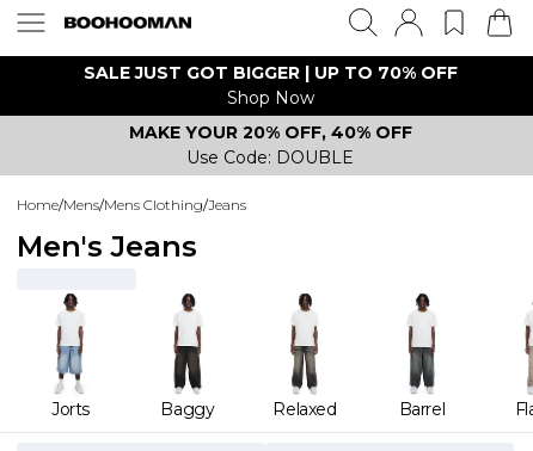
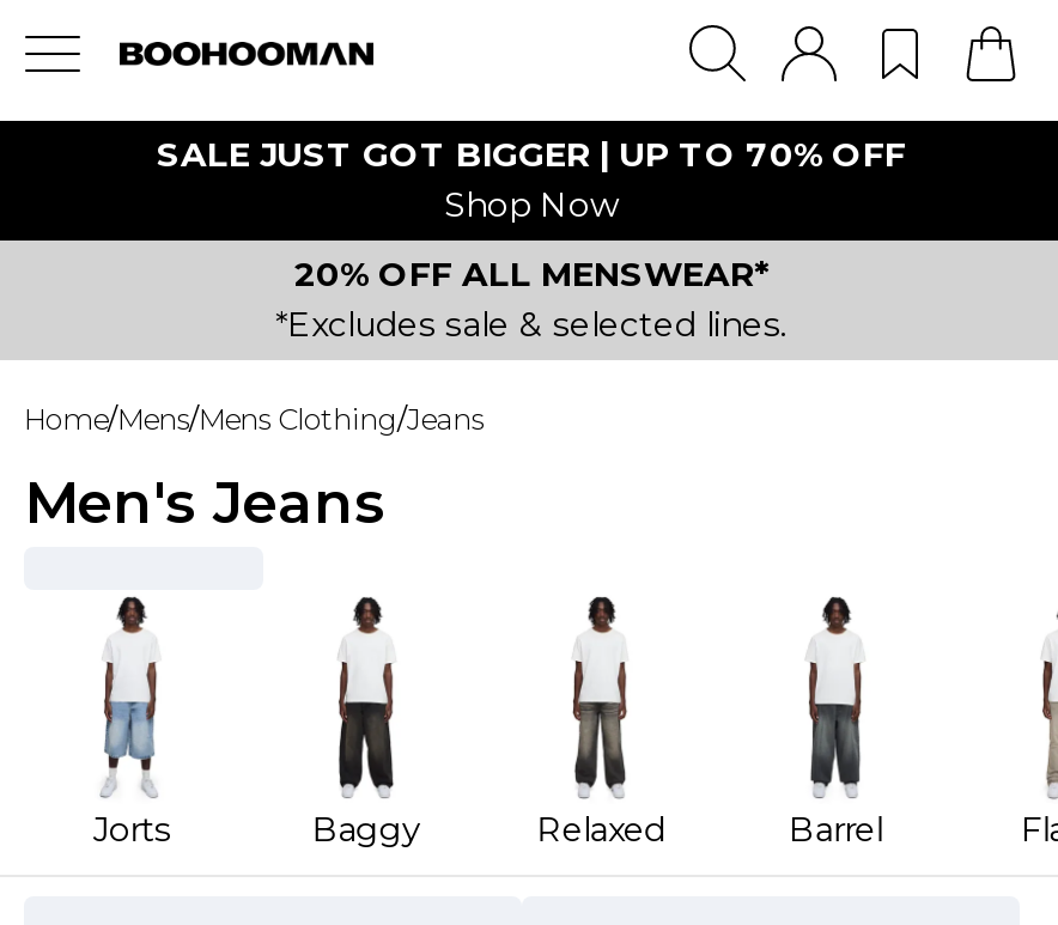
[128,122,412,168] MAKE YOUR 20% OFF, 40% OFF | Use Code: DOUBLE -> [275,252,788,346] 20% OFF ALL MENSWEAR* | *Excludes sale & selected lines.

